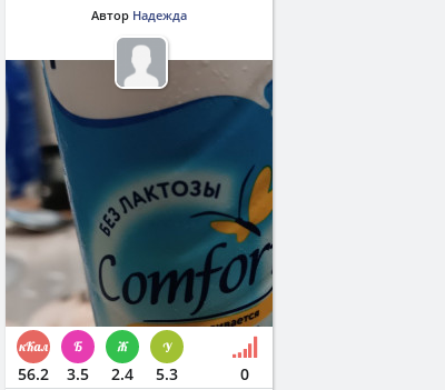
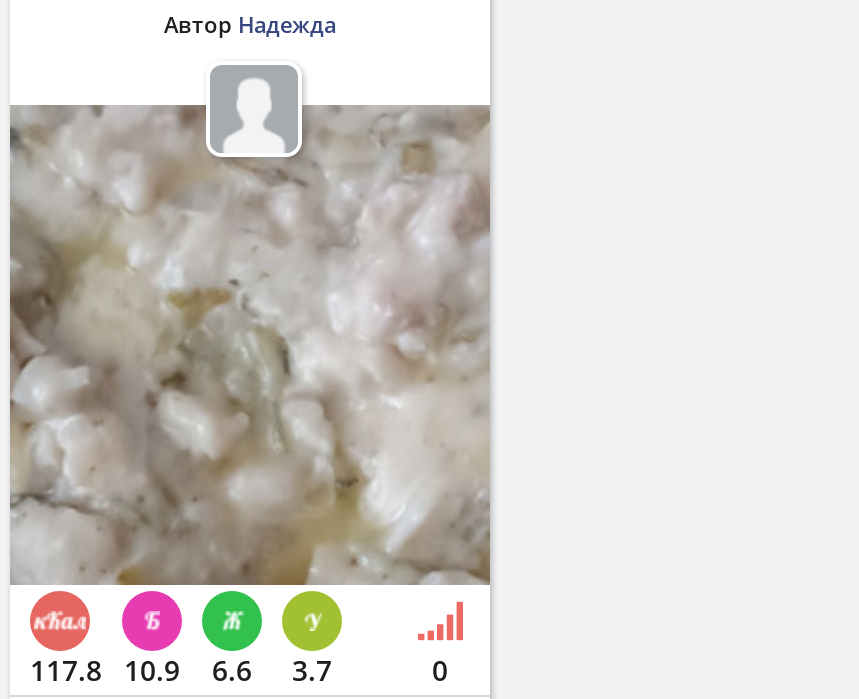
[4,60,274,384] [image] | 56.2 | 3.5 | 2.4 | 5.3 -> [8,103,492,689] [image] | 117.8 10.9 | 6.6 | 3.7

